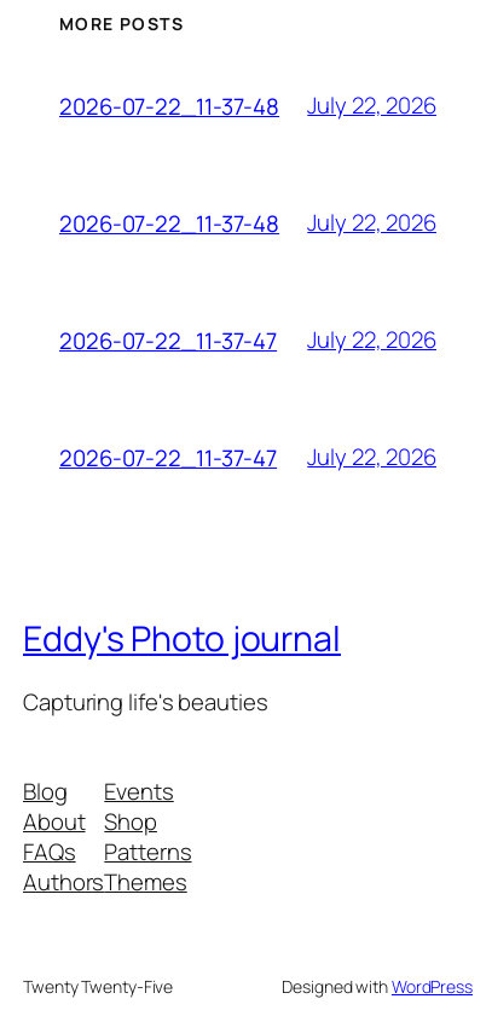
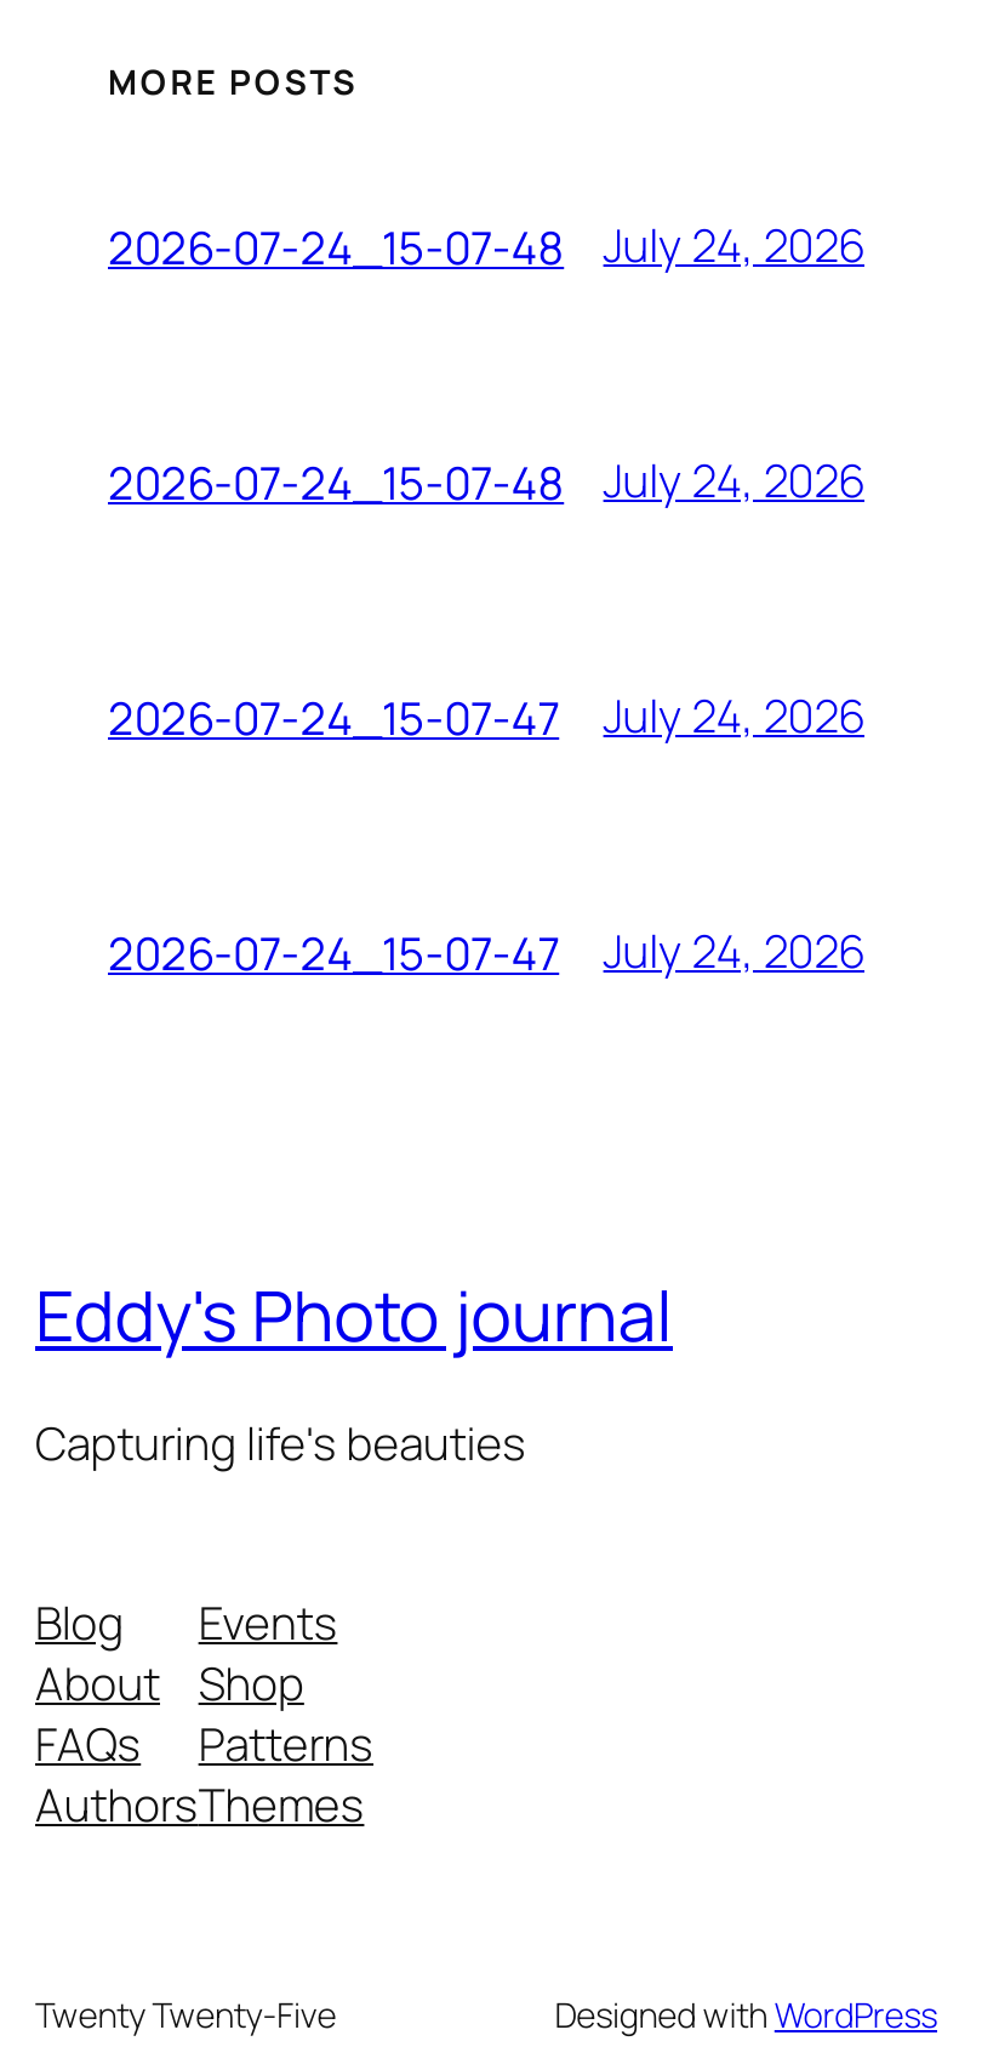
[59,90,279,121] 2026-07-22_11-37-48 -> [108,215,564,278] 2026-07-24_15-07-48
[307,89,436,121] July 22, 2026 -> [603,213,864,276] July 24, 2026
[59,207,279,239] 2026-07-22_11-37-48 -> [108,450,564,513] 2026-07-24_15-07-48
[307,207,436,238] July 22, 2026 -> [603,449,864,512] July 24, 2026
[59,324,277,356] 2026-07-22_11-37-47 -> [108,685,559,748] 2026-07-24_15-07-47
[307,324,436,355] July 22, 2026 -> [603,684,864,747] July 24, 2026
[59,442,277,473] 2026-07-22_11-37-47 -> [108,920,559,983] 2026-07-24_15-07-47
[307,441,436,472] July 22, 2026 -> [603,919,864,982] July 24, 2026

